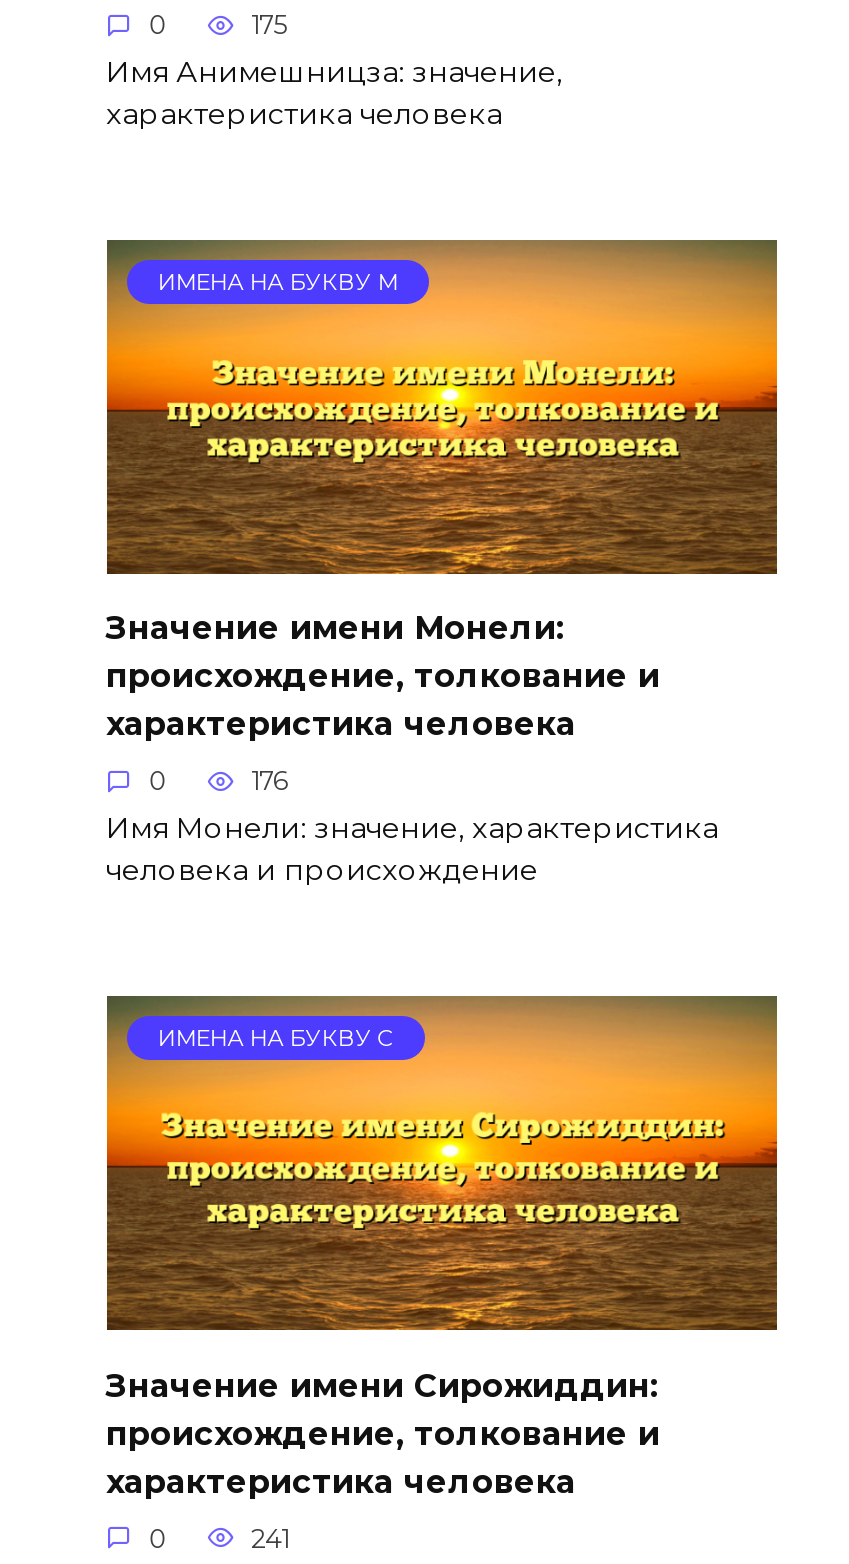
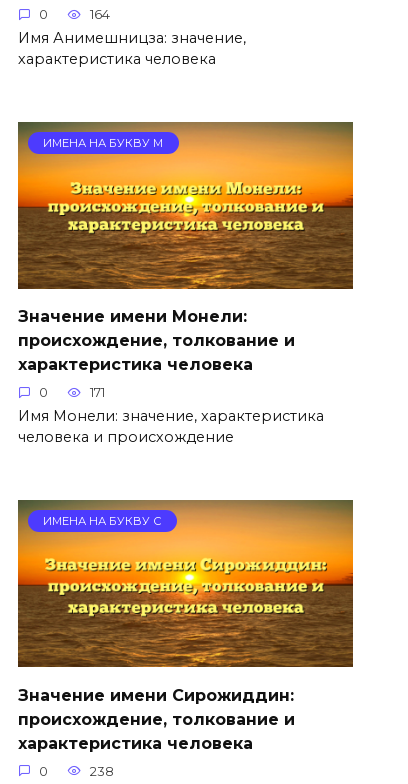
[251,10,287,40] 175 -> [90,7,110,22] 164
[251,767,289,797] 176 -> [90,385,105,400] 171
[251,1523,289,1553] 241 -> [90,764,114,779] 238

